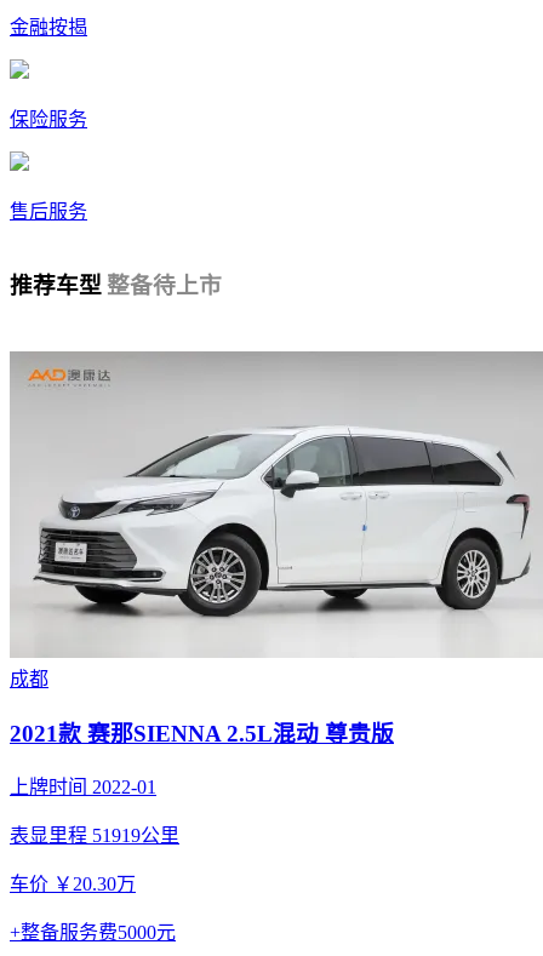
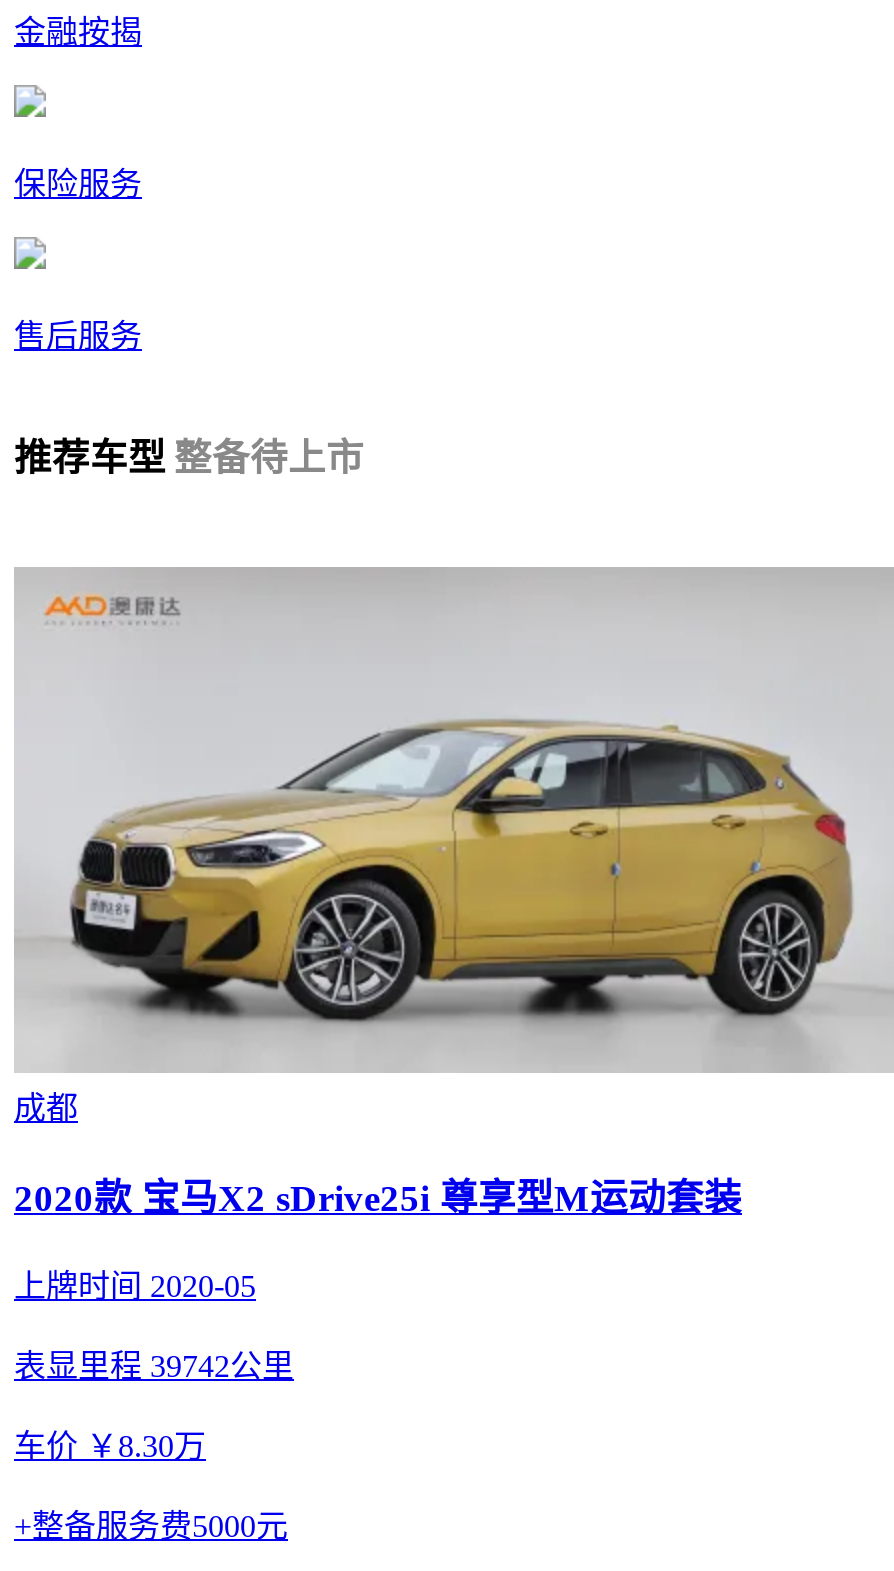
[12,427,539,656] [image] -> [16,695,888,1071] [image]
[10,721,394,747] 2021款 赛那SIENNA 2.5L混动 尊贵版 -> [14,1177,742,1219] 2020款 宝马X2 sDrive25i 尊享型M运动套装
[10,776,156,797] 上牌时间 2022-01 -> [14,1269,256,1303] 上牌时间 2020-05
[10,825,179,845] 表显里程 51919公里 -> [14,1349,294,1383] 表显里程 39742公里
[10,873,136,894] 车价 ￥20.30万 -> [14,1429,206,1463] 车价 ￥8.30万

